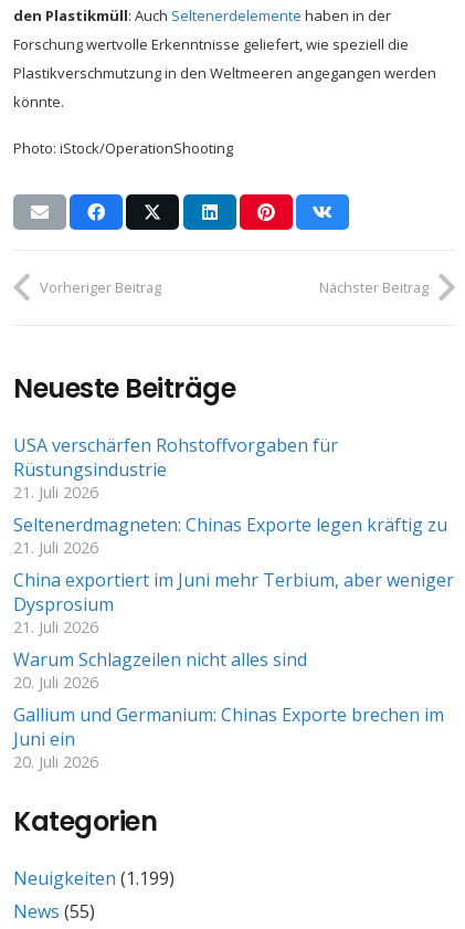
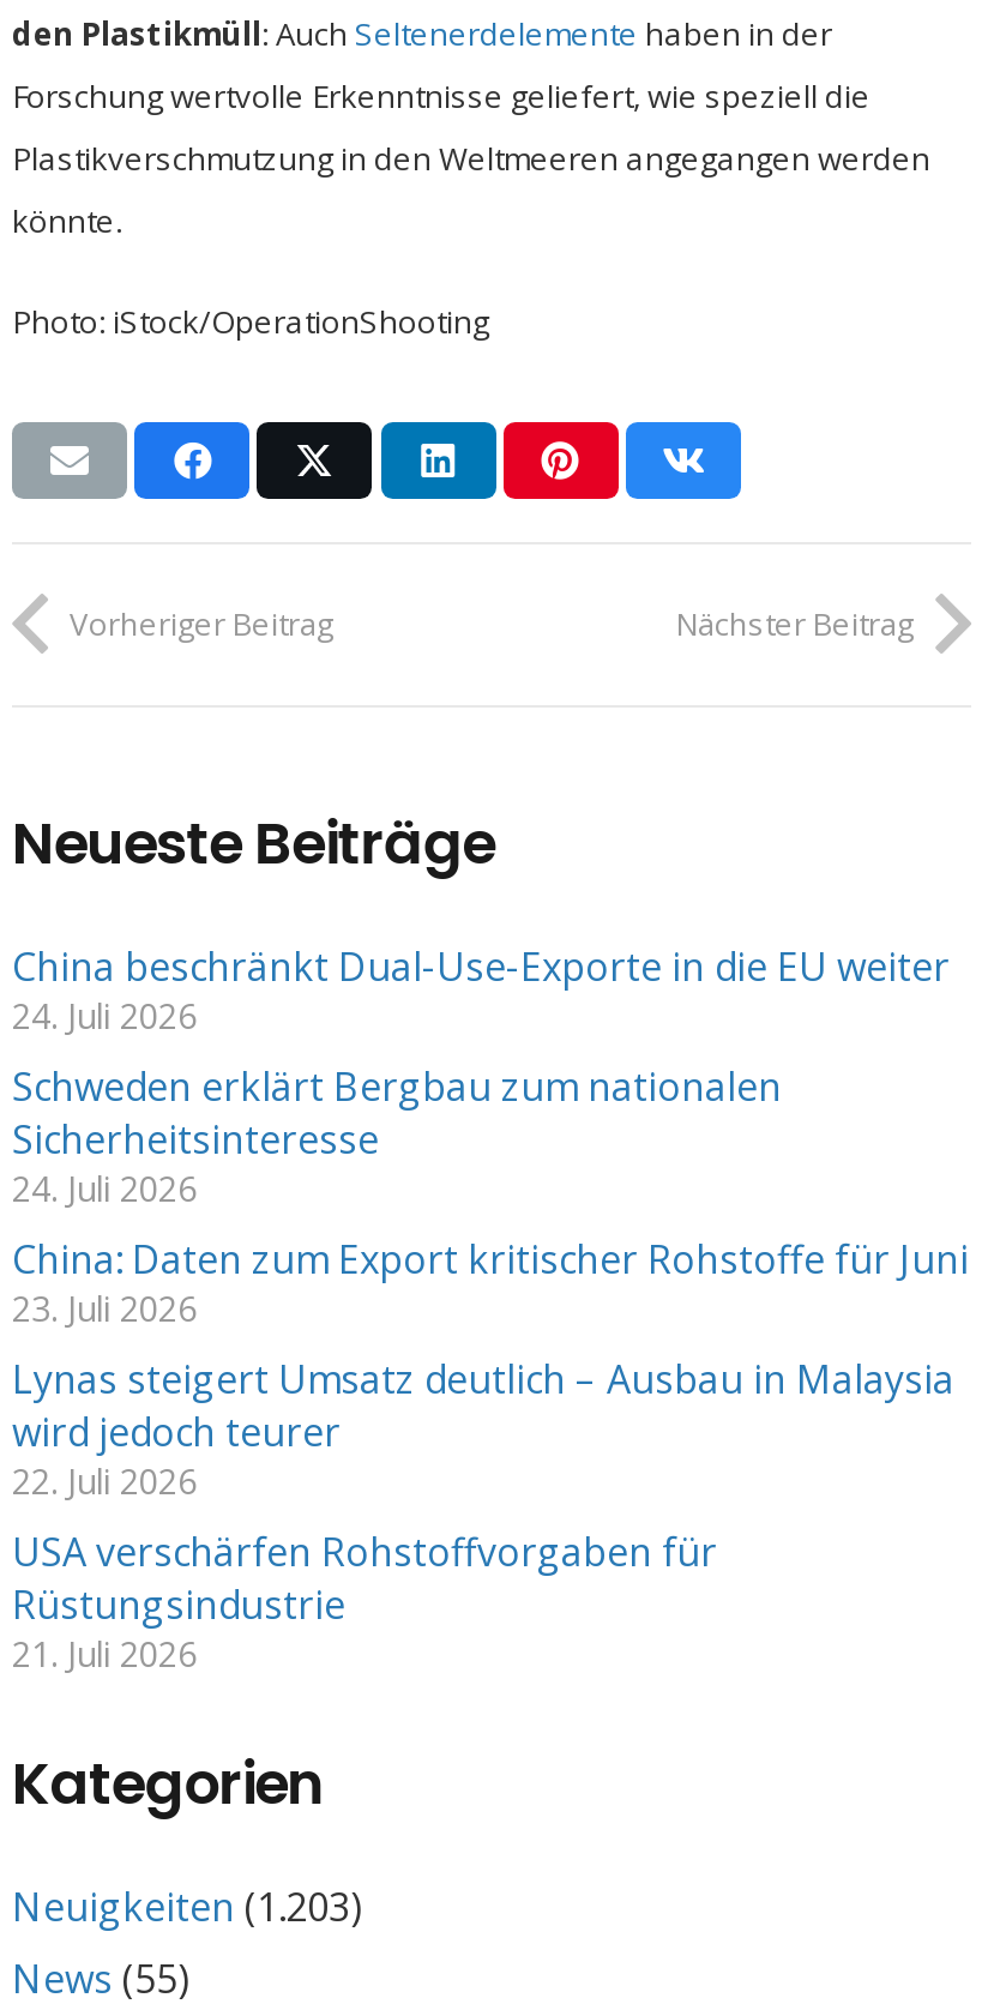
none -> [12,940,969,1503] China beschränkt Dual-Use-Exporte in die EU weiter | 24. Juli 2026 | Schweden erklärt Bergbau zum nationalen | Sicherheitsinteresse | 24. Juli 2026 | China: Daten zum Export kritischer Rohstoffe für Juni | 23. Juli 2026 | Lynas steigert Umsatz deutlich – Ausbau in Malaysia | wird jedoch teurer | 22. Juli 2026
moved [13,433,338,502] -> [12,1525,717,1676]: USA verschärfen Rohstoffvorgaben für | Rüstungsindustrie | 21. Juli 2026
[13,512,454,772] Seltenerdmagneten: Chinas Exporte legen kräftig zu | 21. Juli 2026 | China exportiert im Juni mehr Terbium, aber weniger | Dysprosium | 21. Juli 2026 | Warum Schlagzeilen nicht alles sind | 20. Juli 2026 | Gallium und Germanium: Chinas Exporte brechen im | Juni ein | 20. Juli 2026 -> none
[13,866,175,890] Neuigkeiten (1.199) -> [12,1880,362,1933] Neuigkeiten (1.203)

